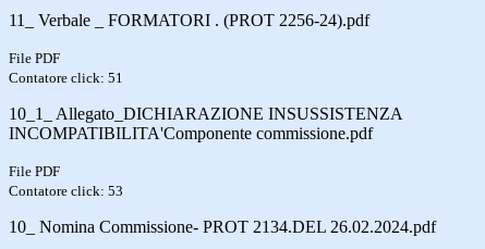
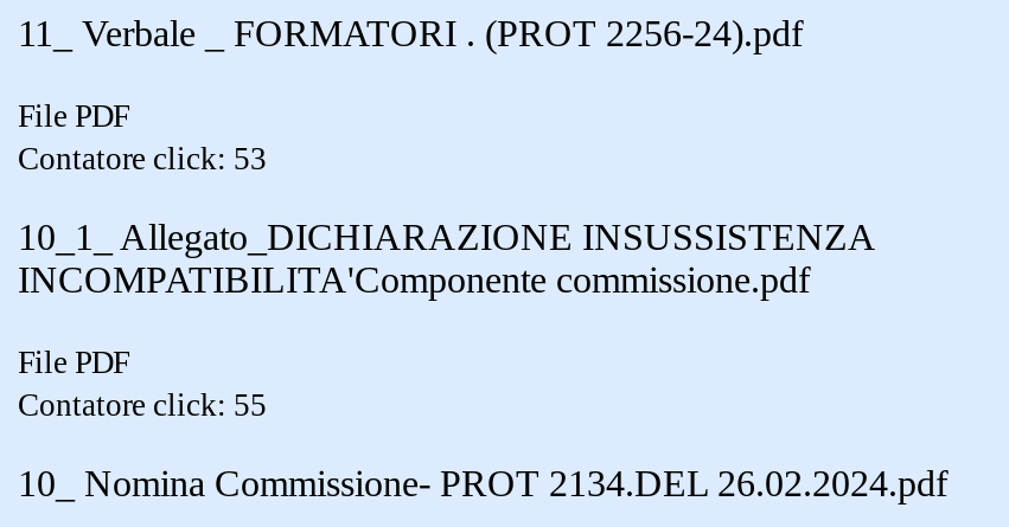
[9,70,123,86] Contatore click: 51 -> none
moved [9,183,123,199] -> [18,141,267,177]: Contatore click: 53
none -> [18,387,267,423] Contatore click: 55

